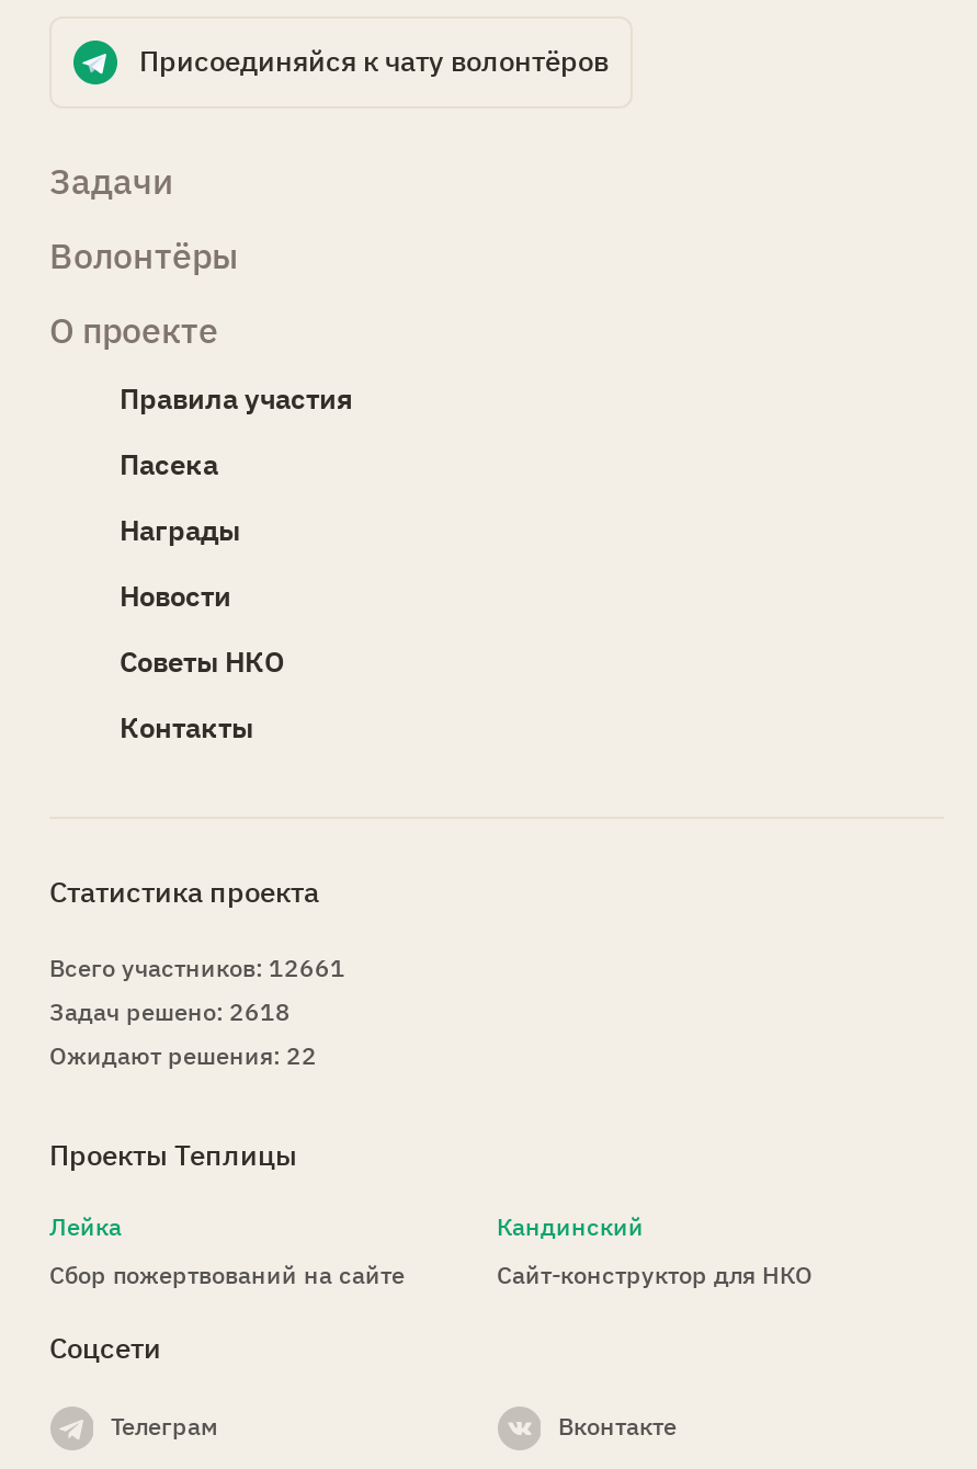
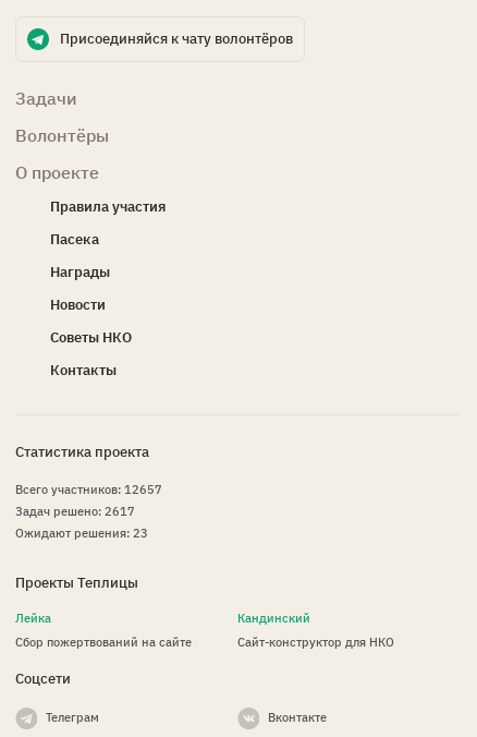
[49,953,345,984] Всего участников: 12661 -> [15,482,162,497] Всего участников: 12657
[49,997,291,1027] Задач решено: 2618 -> [15,504,135,519] Задач решено: 2617
[49,1041,317,1071] Ожидают решения: 22 -> [15,526,148,541] Ожидают решения: 23

